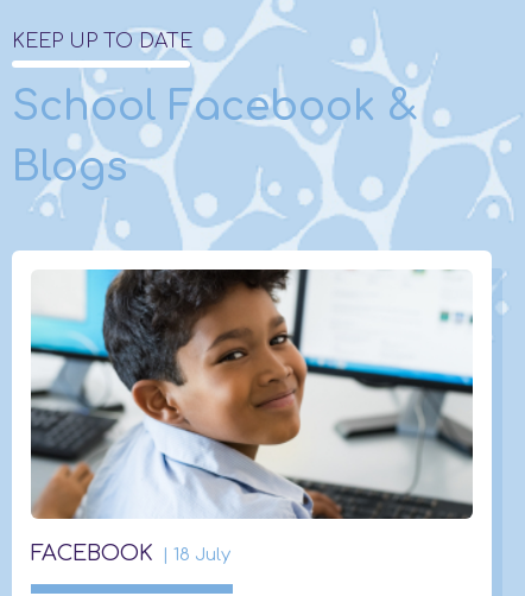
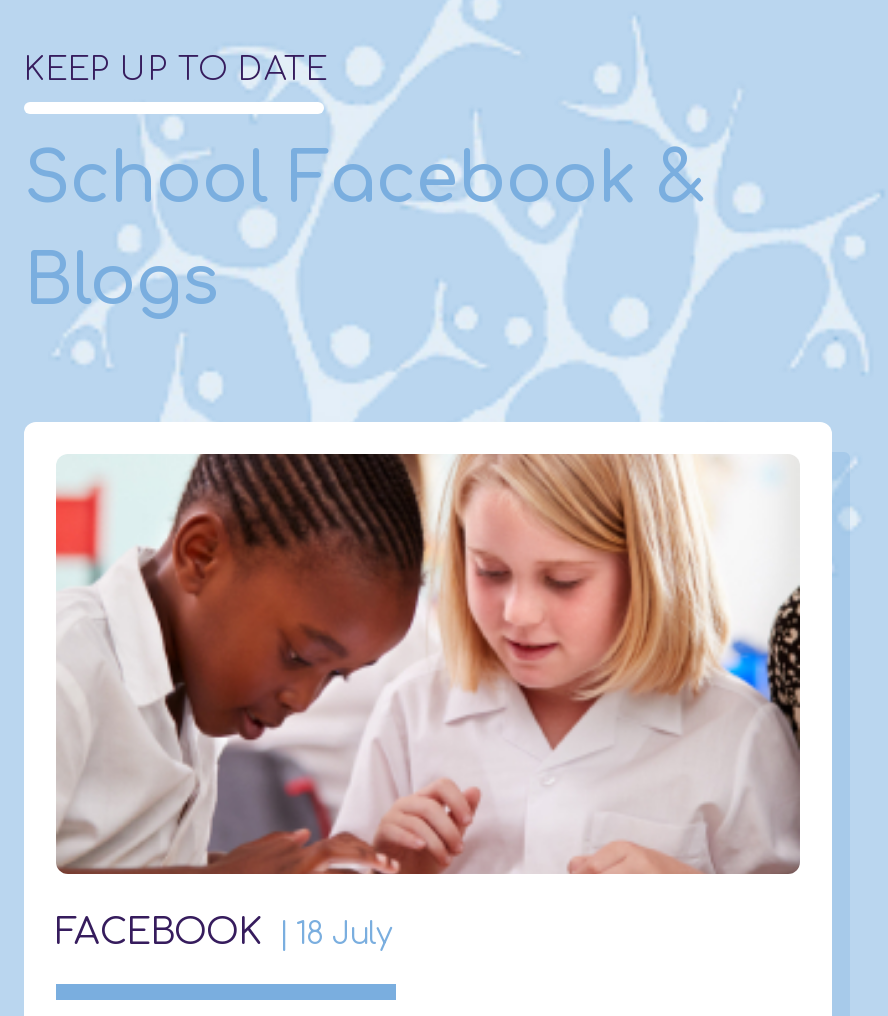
[30,268,474,520] [image] -> [54,452,802,876] [image]

